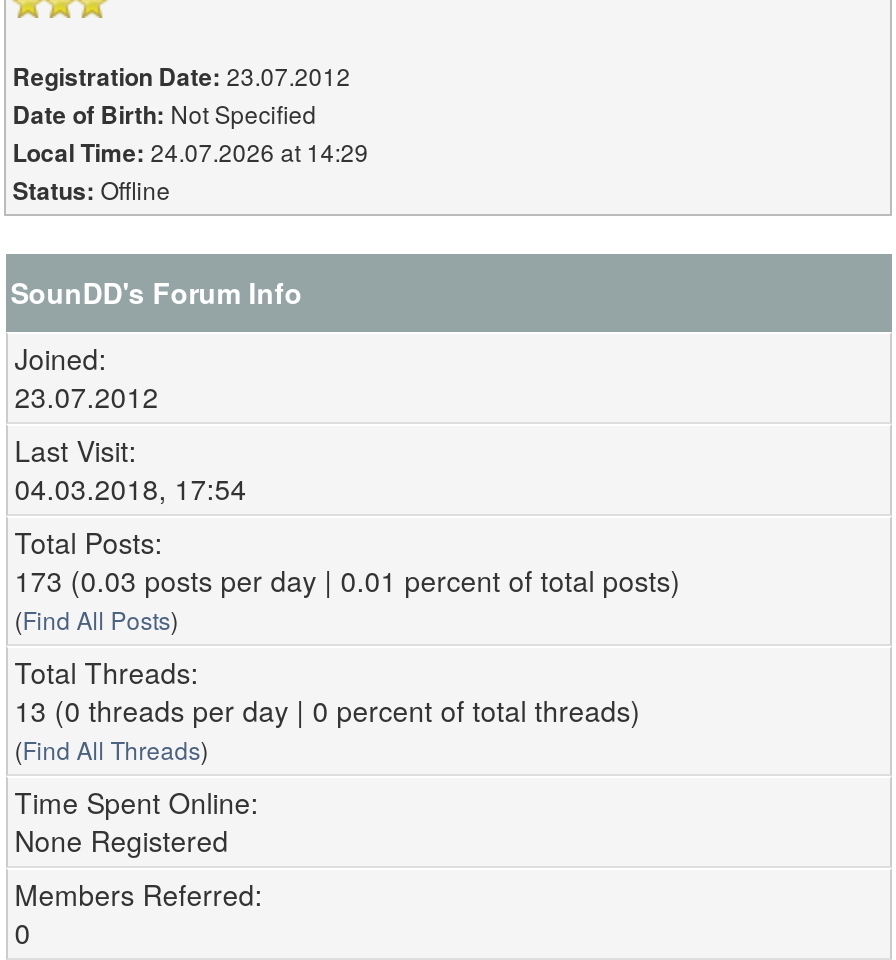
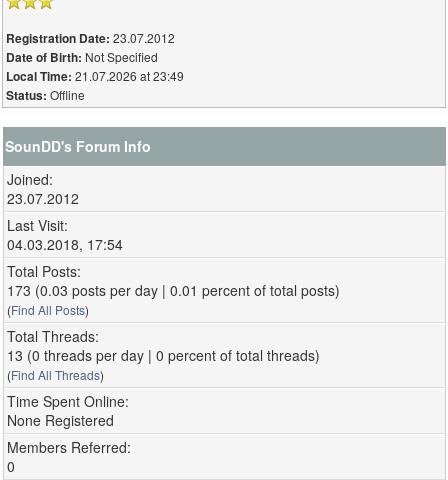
[12,134,368,170] Local Time: 24.07.2026 at 14:29 -> [6,67,184,85] Local Time: 21.07.2026 at 23:49

